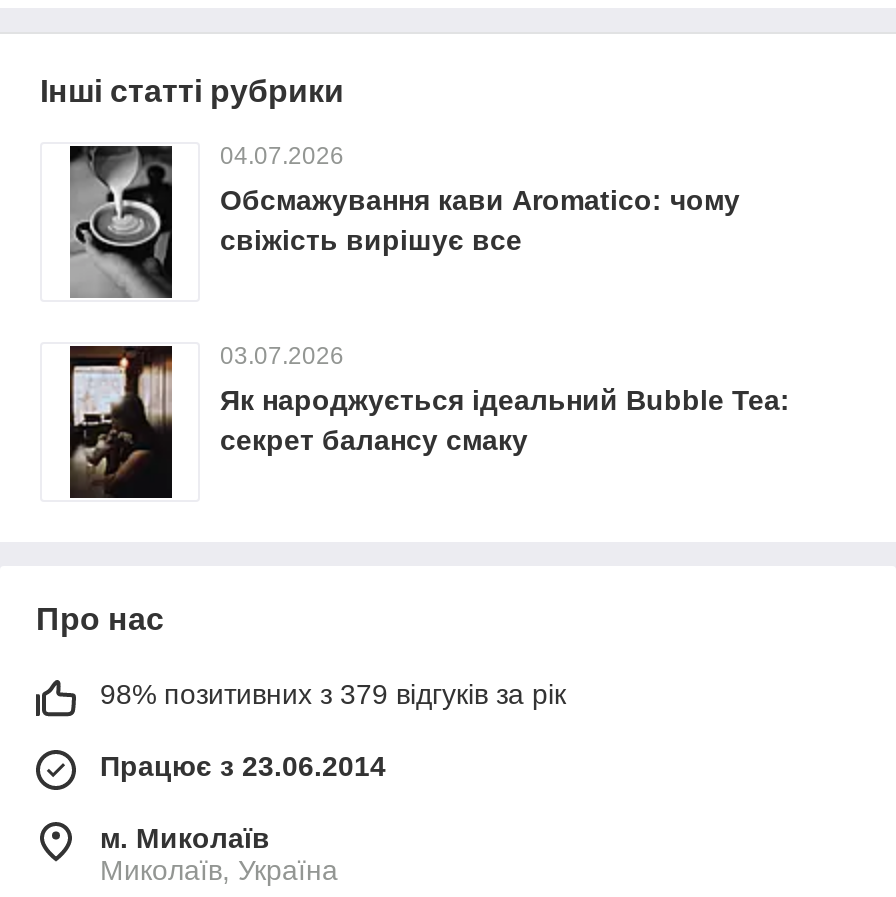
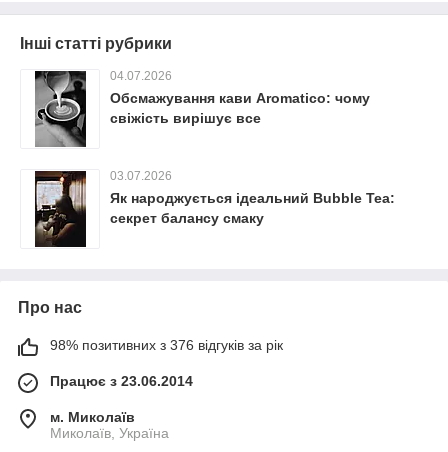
[100,678,566,710] 98% позитивних з 379 відгуків за рік -> [50,337,283,353] 98% позитивних з 376 відгуків за рік

